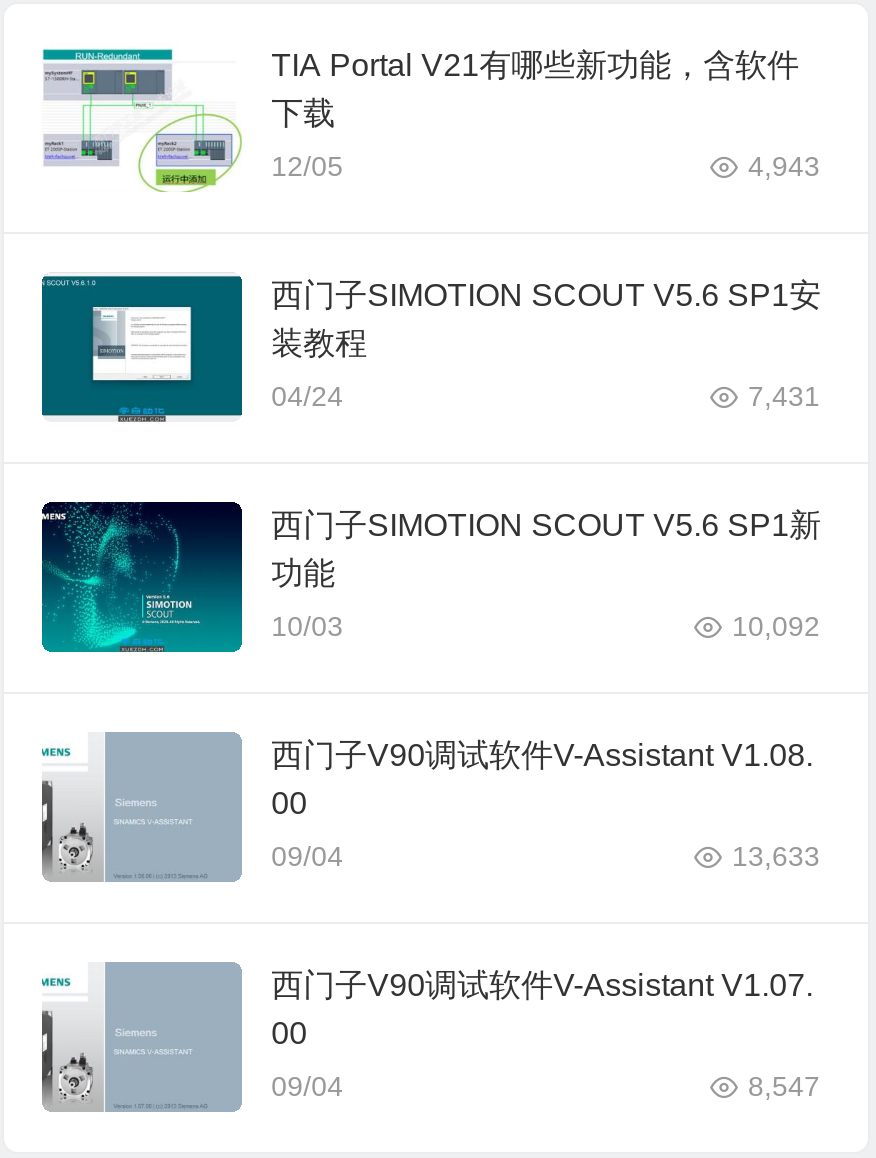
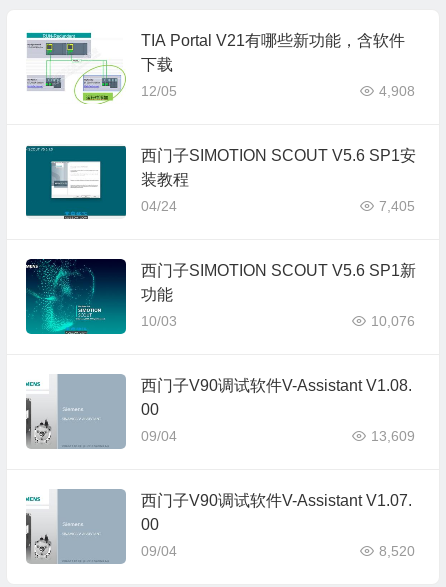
[748,151,820,183] 4,943 -> [379,83,415,99] 4,908
[748,381,820,413] 7,431 -> [379,198,415,214] 7,405
[732,611,820,643] 10,092 -> [371,313,415,329] 10,076
[732,841,820,873] 13,633 -> [371,428,415,444] 13,609
[748,1071,820,1103] 8,547 -> [379,543,415,559] 8,520

